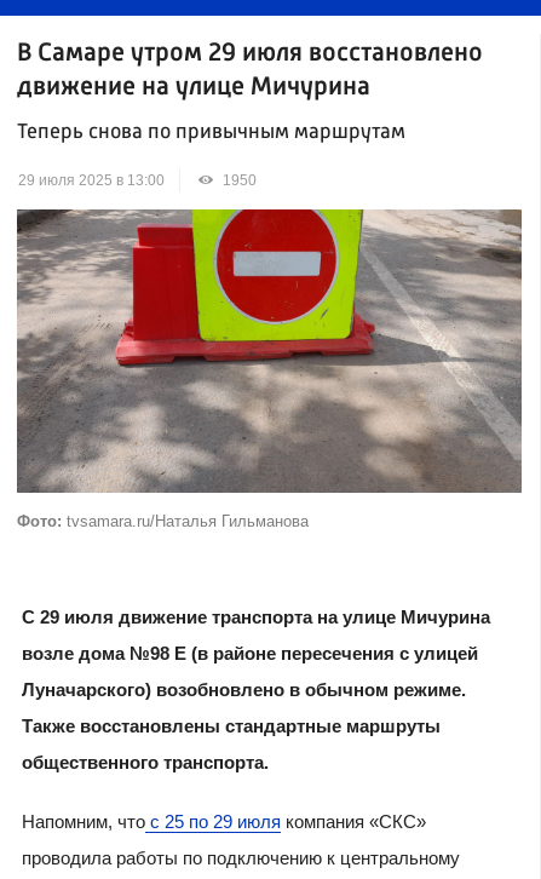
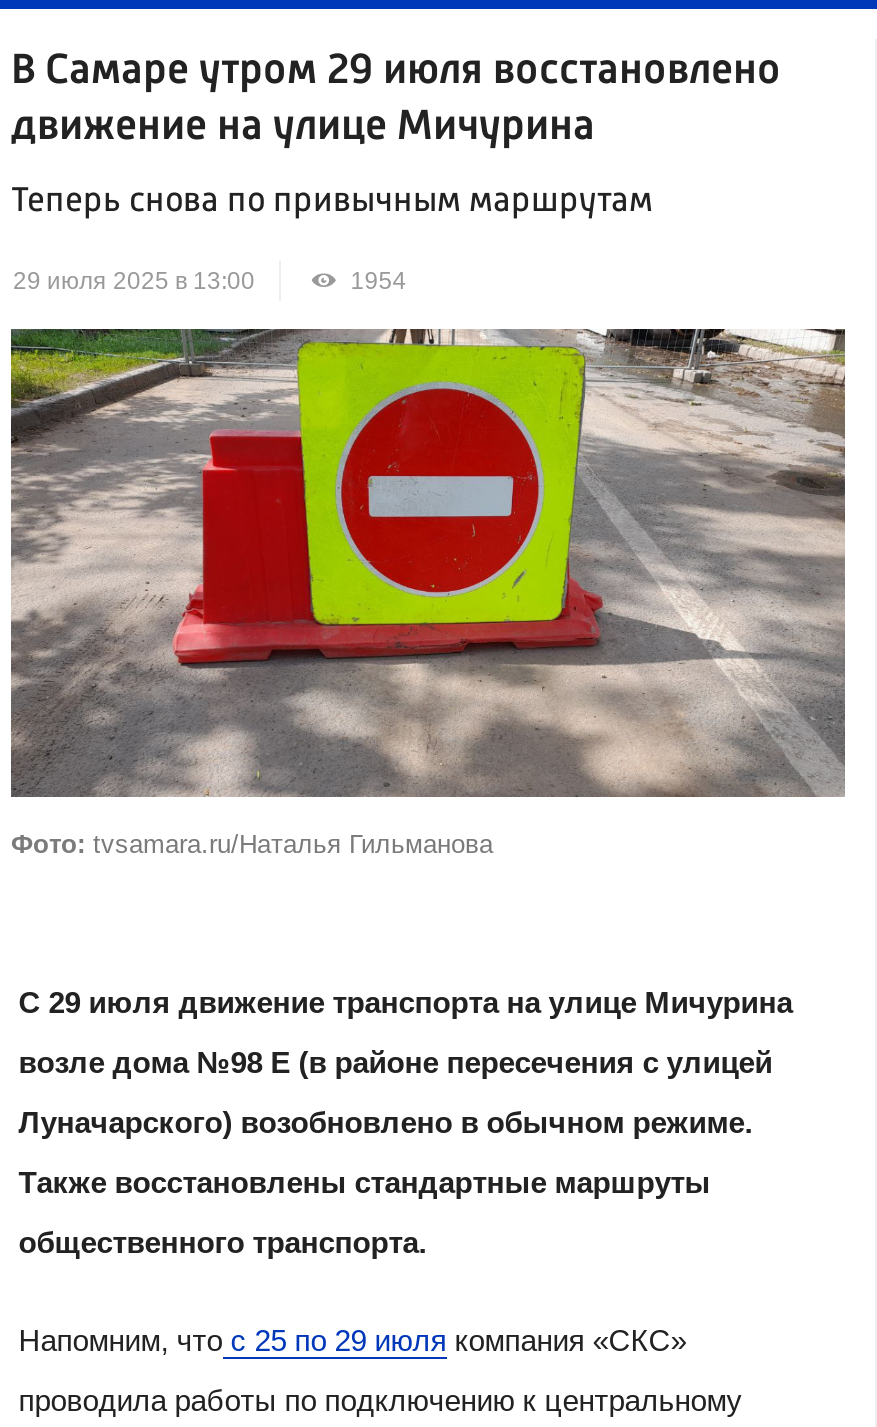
[219,172,256,189] 1950 -> [344,268,406,296] 1954
[16,208,522,493] [image] -> [9,327,845,797] [image]

